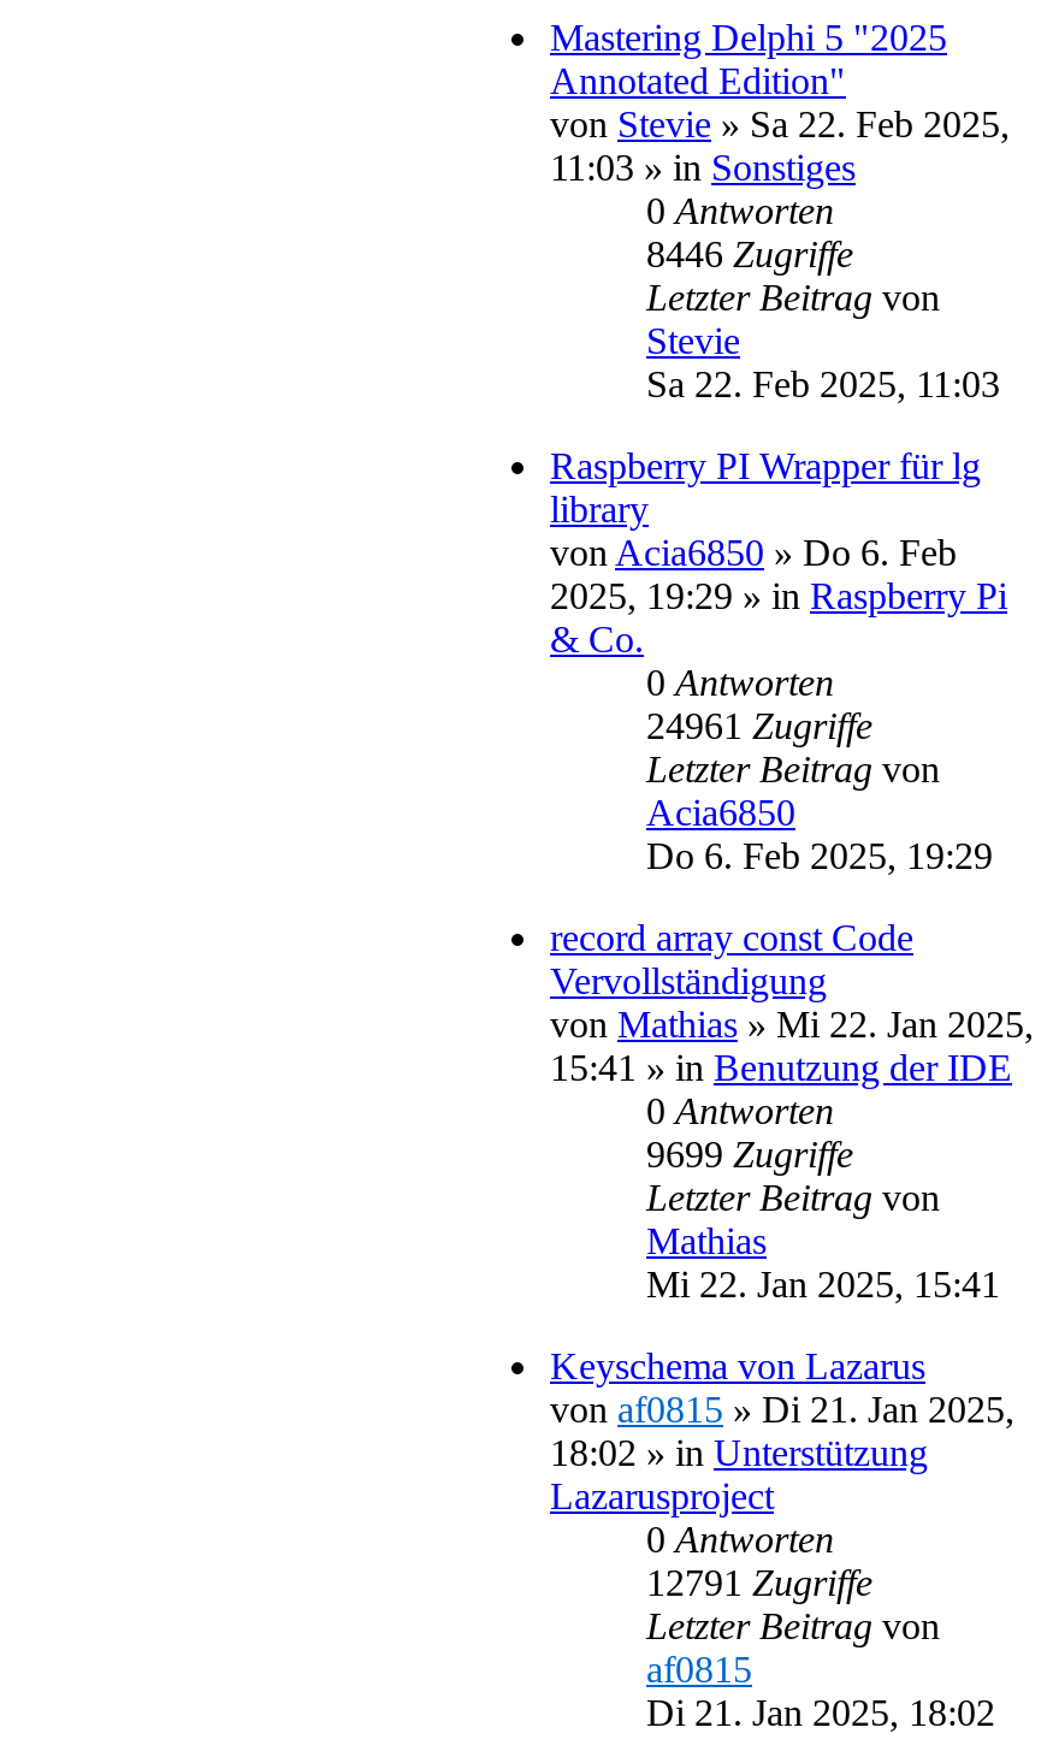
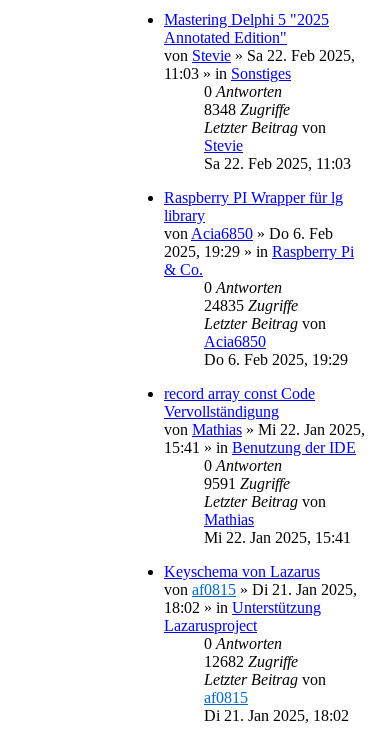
[646,233,853,274] 8446 Zugriffe -> [204,101,290,118] 8348 Zugriffe
[646,705,872,746] 24961 Zugriffe -> [204,297,298,314] 24835 Zugriffe
[646,1133,853,1174] 9699 Zugriffe -> [204,475,290,492] 9591 Zugriffe
[646,1562,872,1603] 12791 Zugriffe -> [204,653,298,670] 12682 Zugriffe

